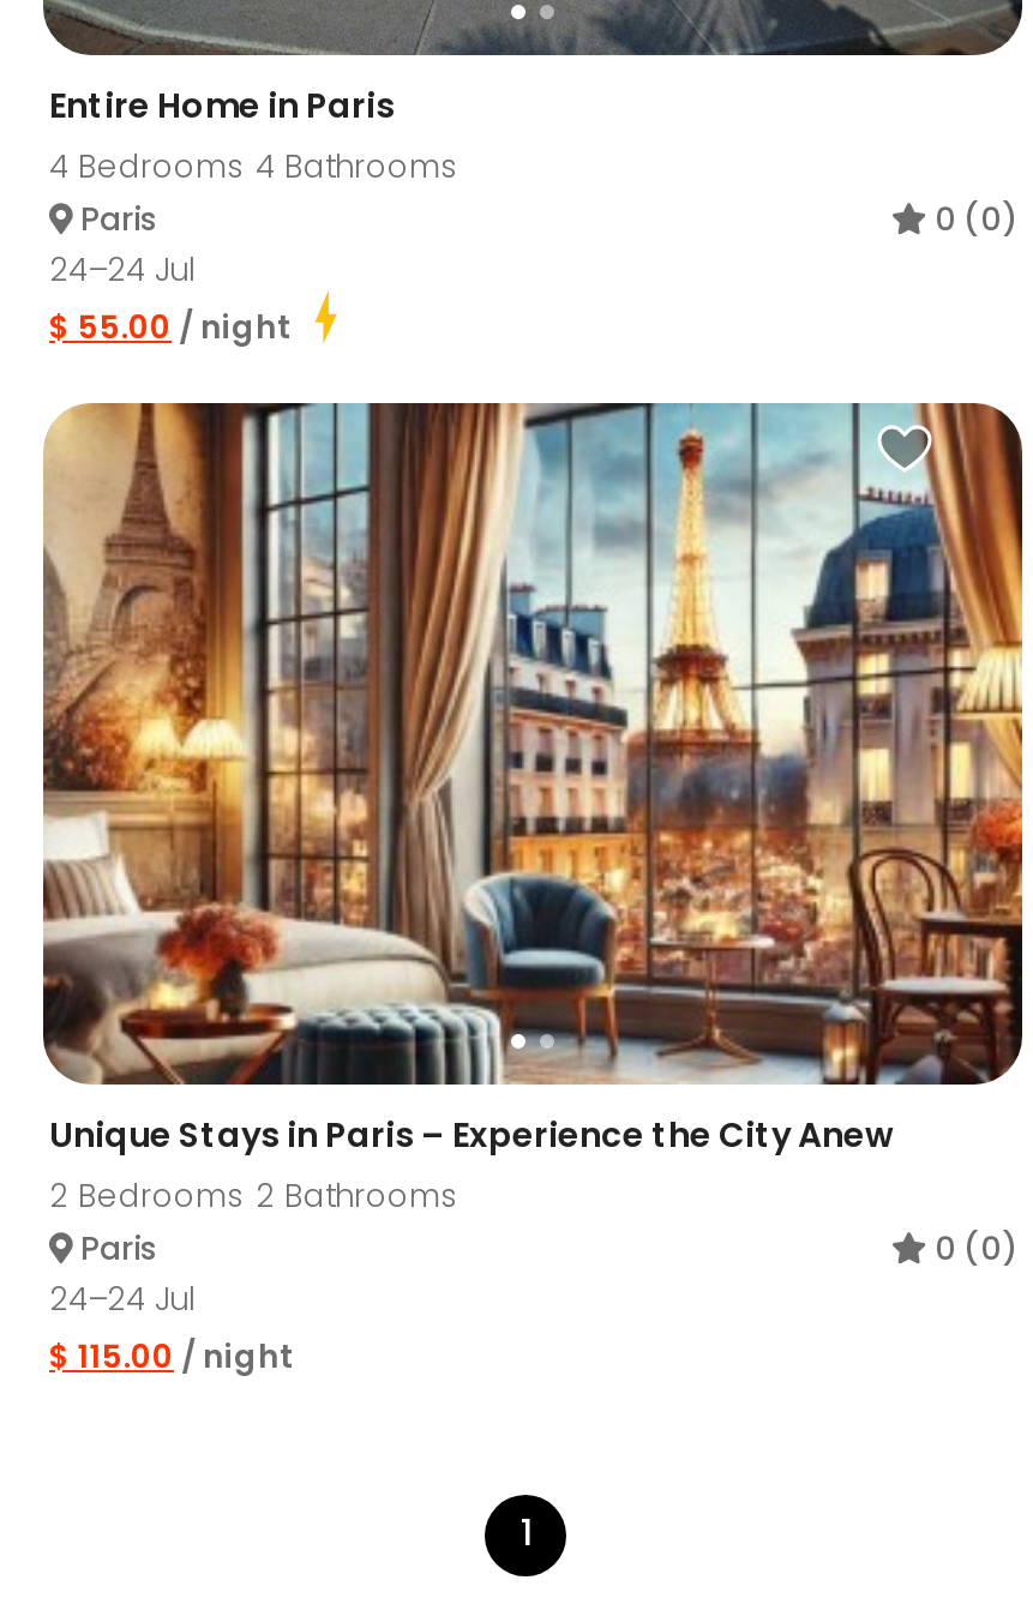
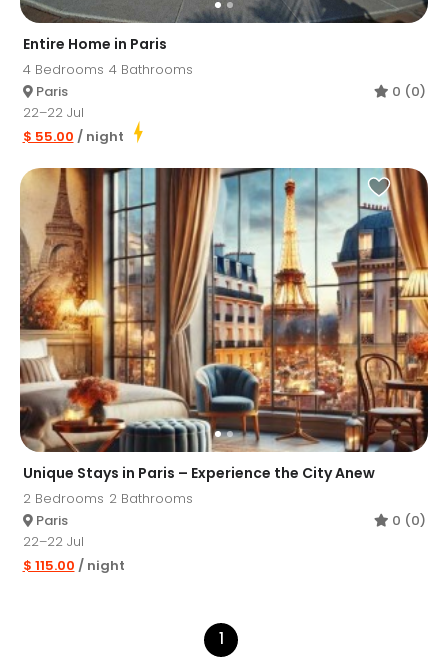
[49,248,196,293] 24–24 Jul -> [22,103,83,122] 22–22 Jul
[49,1277,196,1323] 24–24 Jul -> [22,532,83,551] 22–22 Jul

